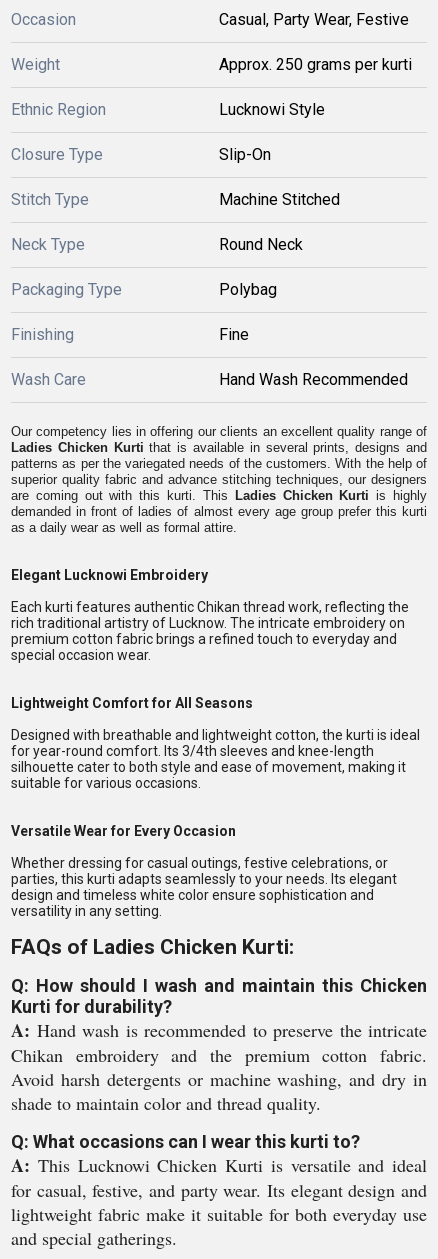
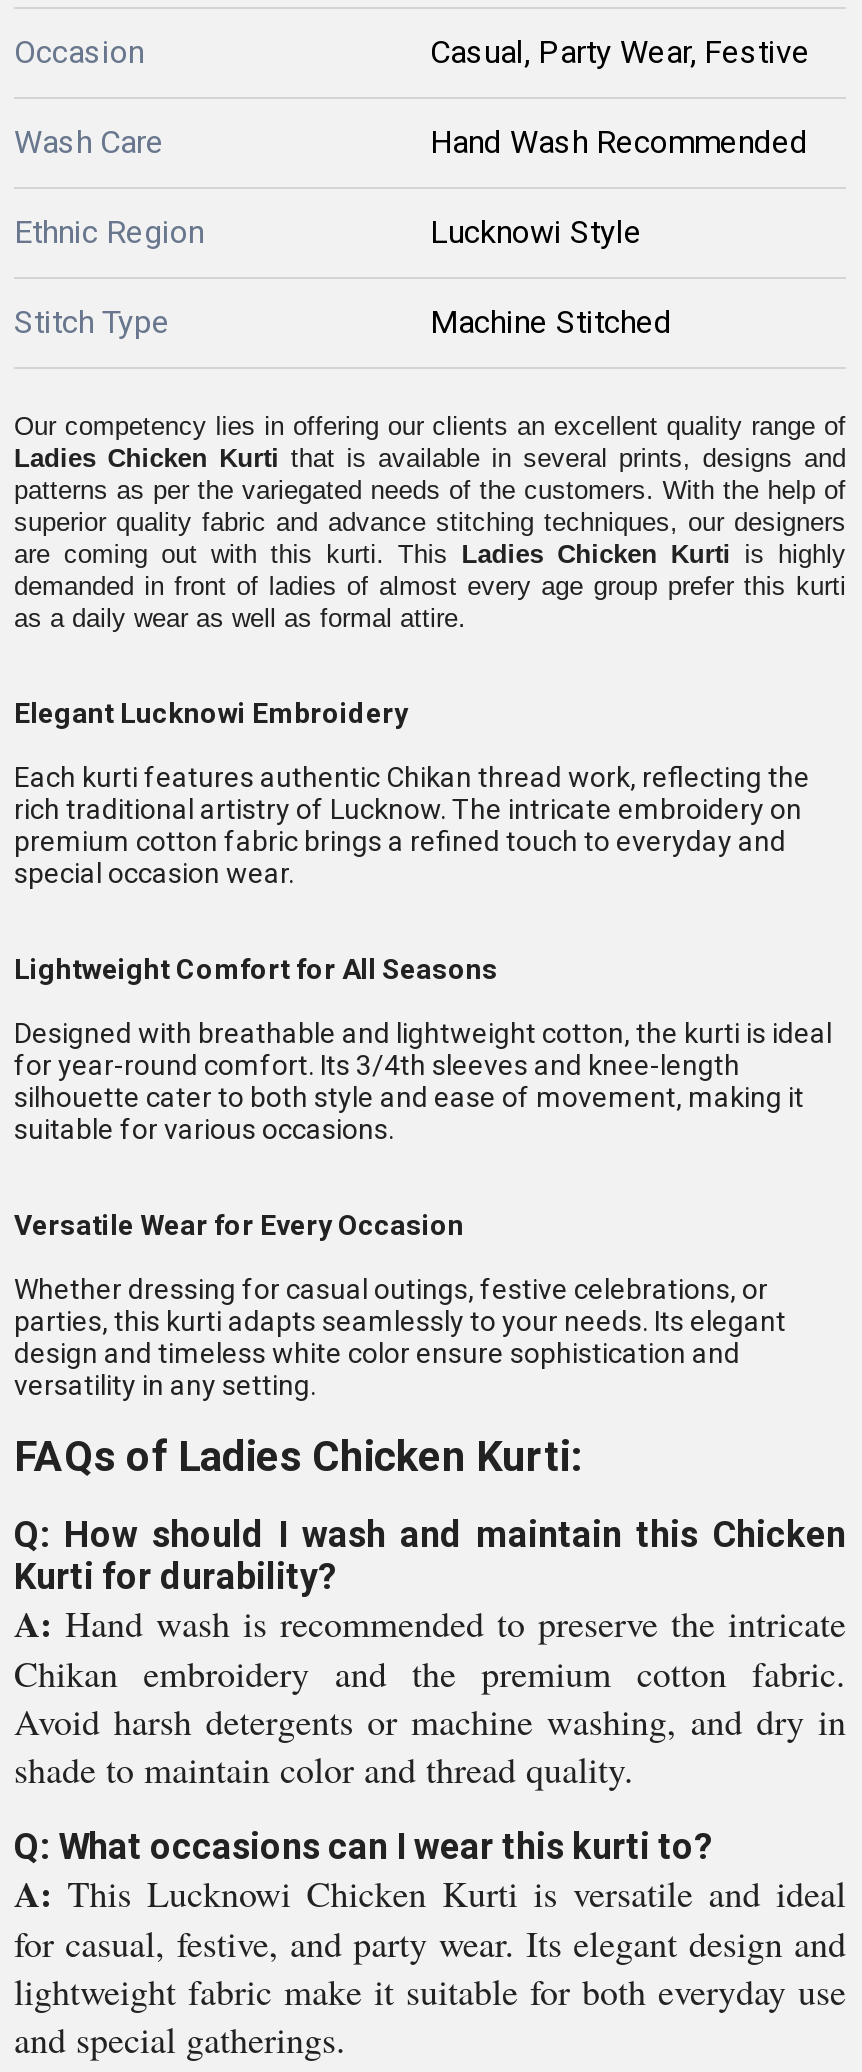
[11,55,412,74] Weight | Approx. 250 grams per kurti -> none
[11,145,271,164] Closure Type | Slip-On -> none
[11,235,303,344] Neck Type | Round Neck | Packaging Type | Polybag | Finishing | Fine -> none
moved [11,370,408,389] -> [14,123,808,161]: Wash Care | Hand Wash Recommended

